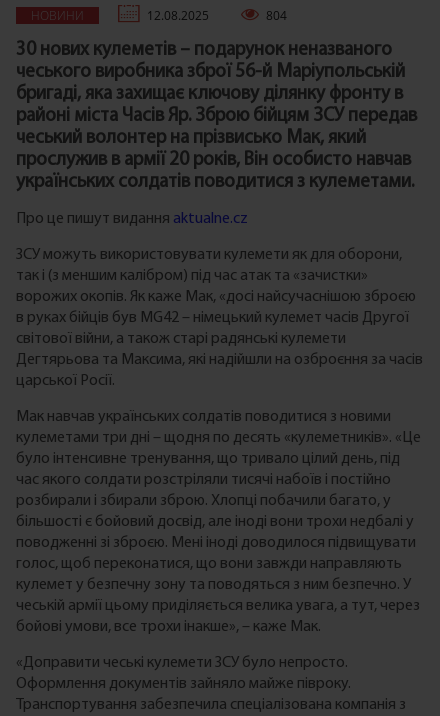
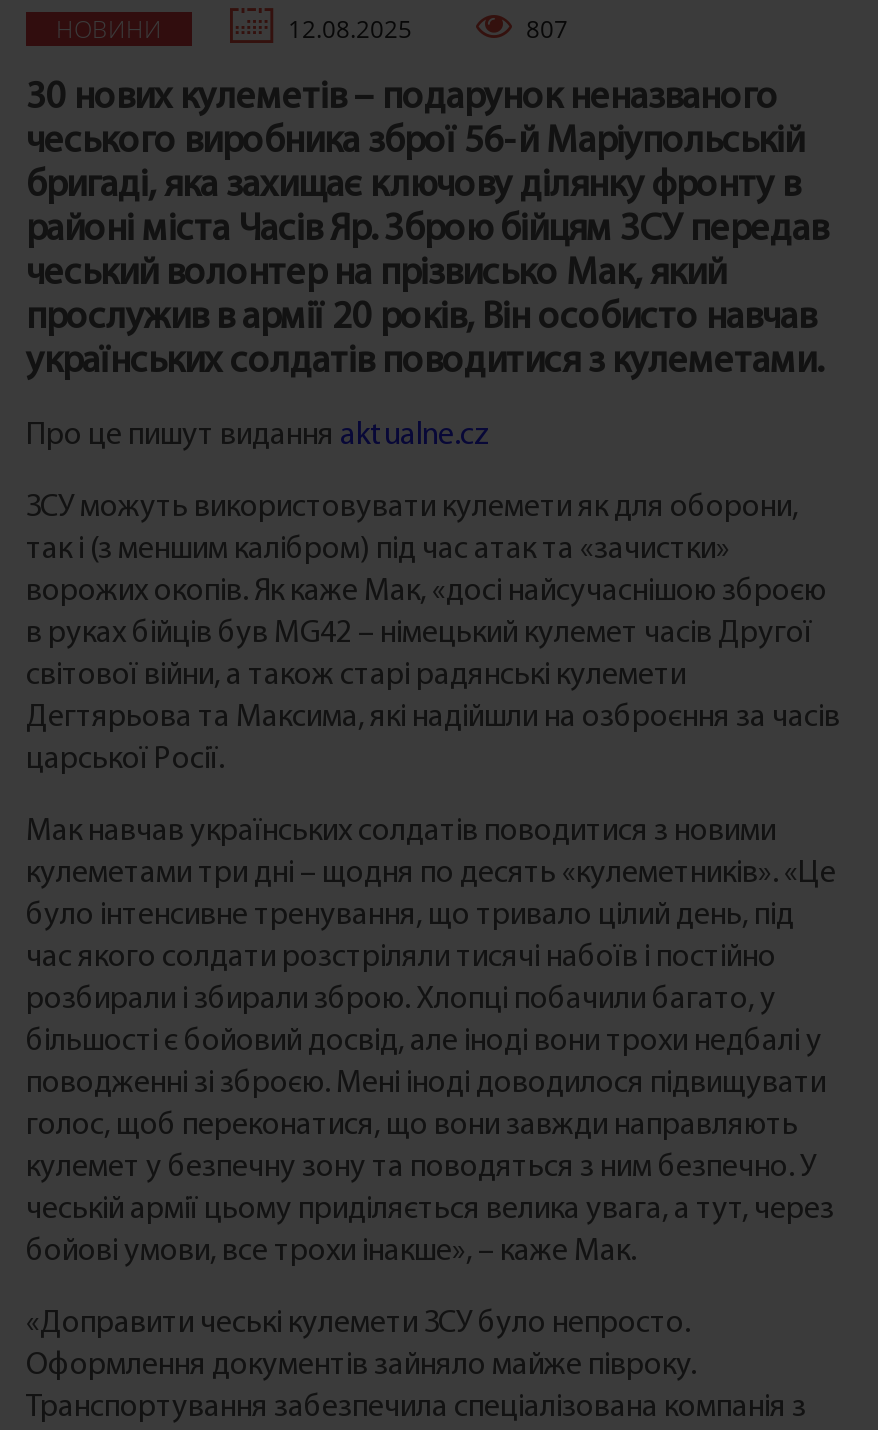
[266,7,287,24] 804 -> [526,12,568,46] 807

